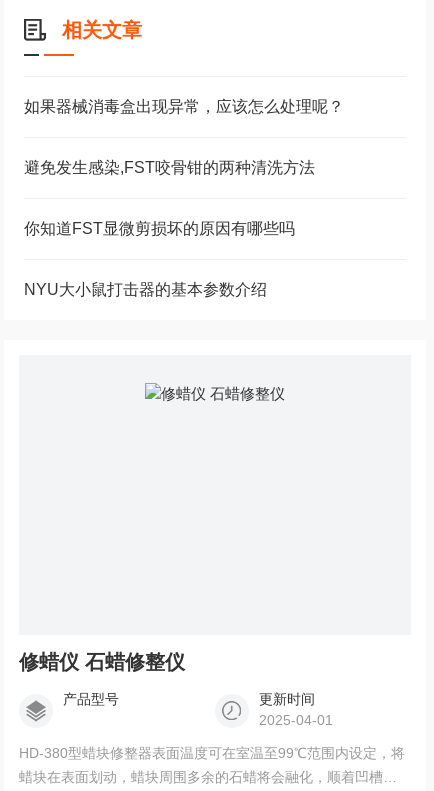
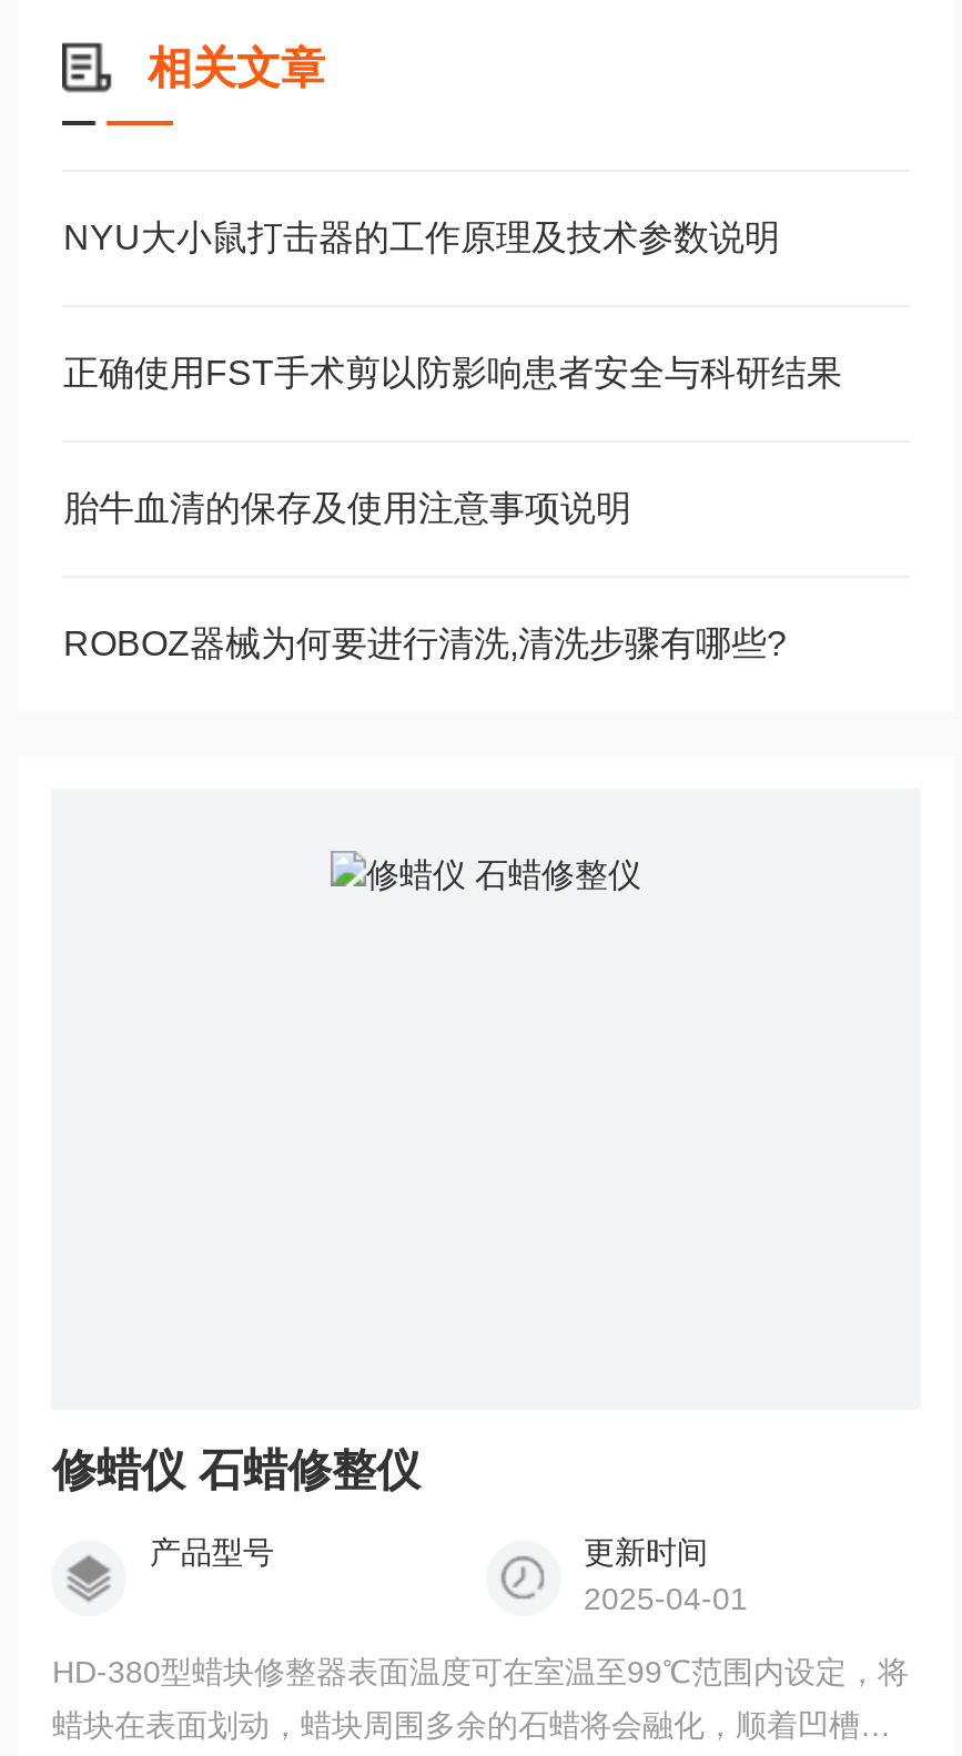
[24,98,344,115] 如果器械消毒盒出现异常，应该怎么处理呢？ -> [63,219,780,256] NYU大小鼠打击器的工作原理及技术参数说明
[24,159,315,176] 避免发生感染,FST咬骨钳的两种清洗方法 -> [63,354,842,392] 正确使用FST手术剪以防影响患者安全与科研结果
[24,220,295,237] 你知道FST显微剪损坏的原因有哪些吗 -> [63,489,631,527] 胎牛血清的保存及使用注意事项说明
[24,281,267,298] NYU大小鼠打击器的基本参数介绍 -> [63,625,786,662] ROBOZ器械为何要进行清洗,清洗步骤有哪些?

